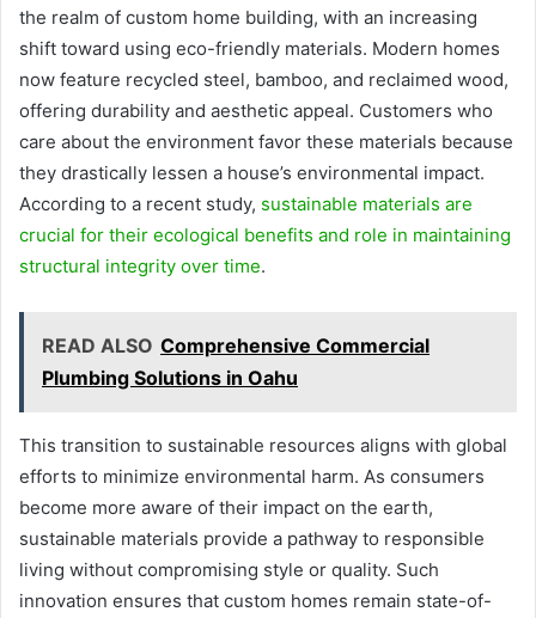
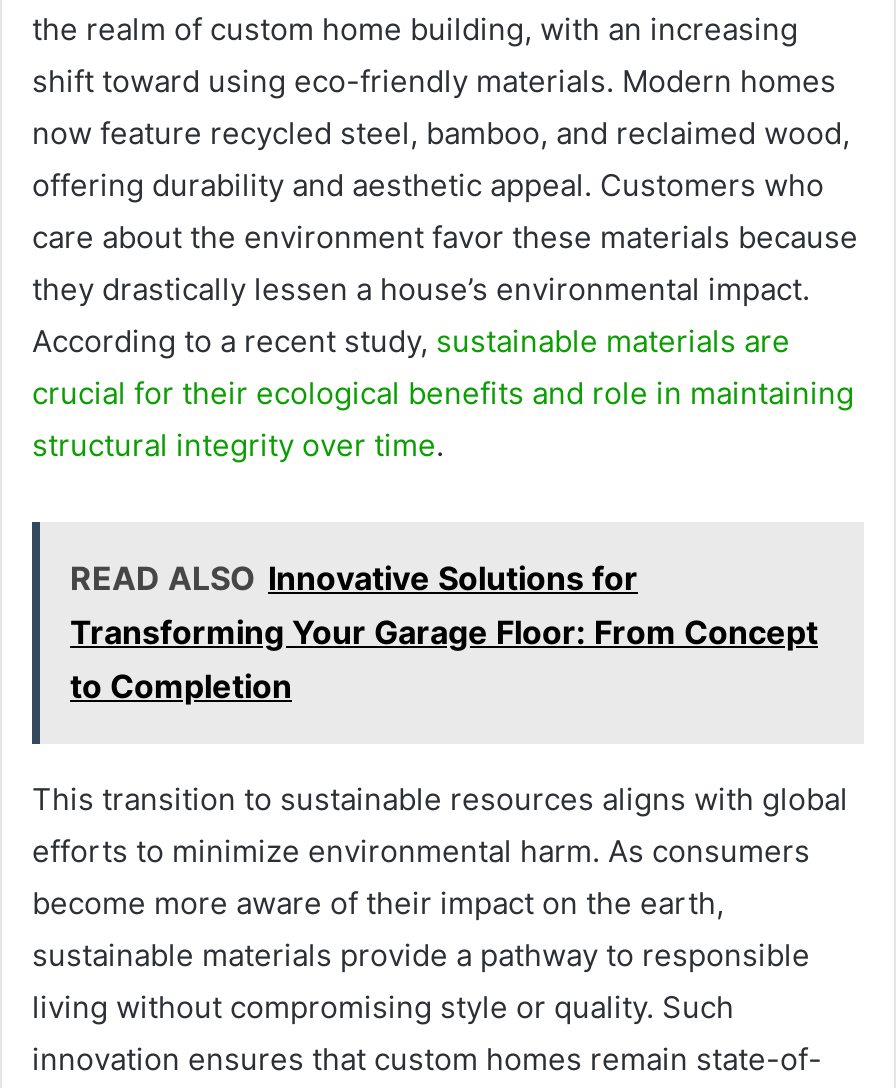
[42,334,430,390] READ ALSO Comprehensive Commercial | Plumbing Solutions in Oahu -> [70,558,818,706] READ ALSO Innovative Solutions for | Transforming Your Garage Floor: From Concept | to Completion

